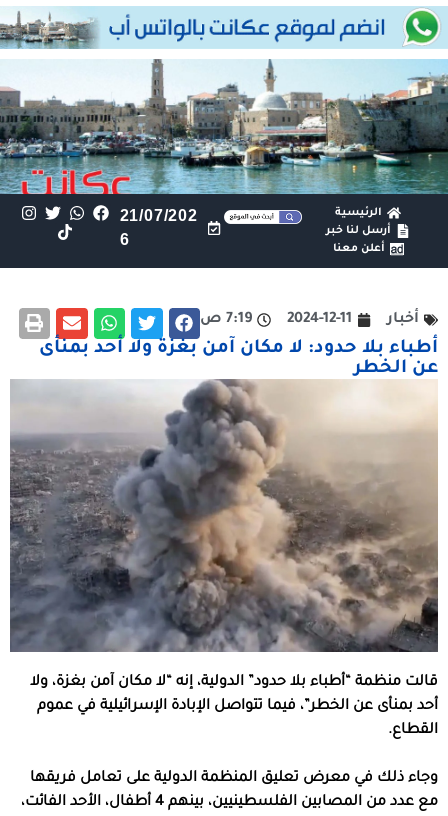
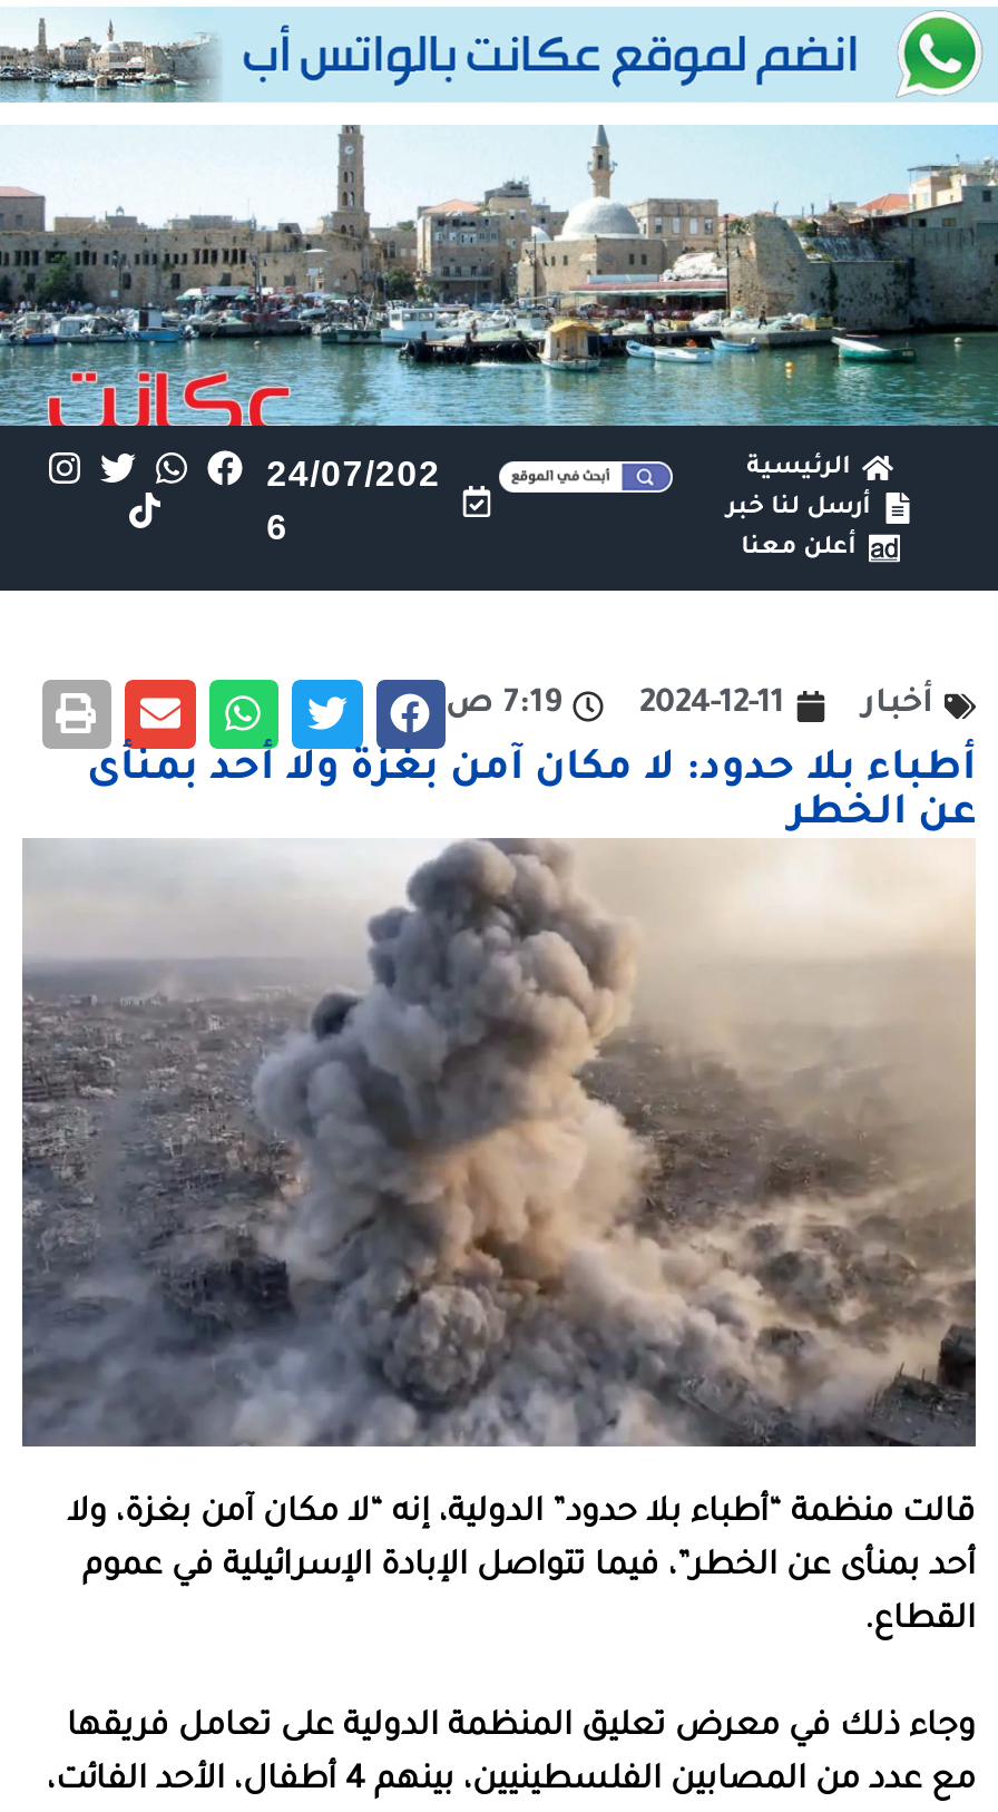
[120,207,198,224] 21/07/202 -> [266,454,441,492] 24/07/202

